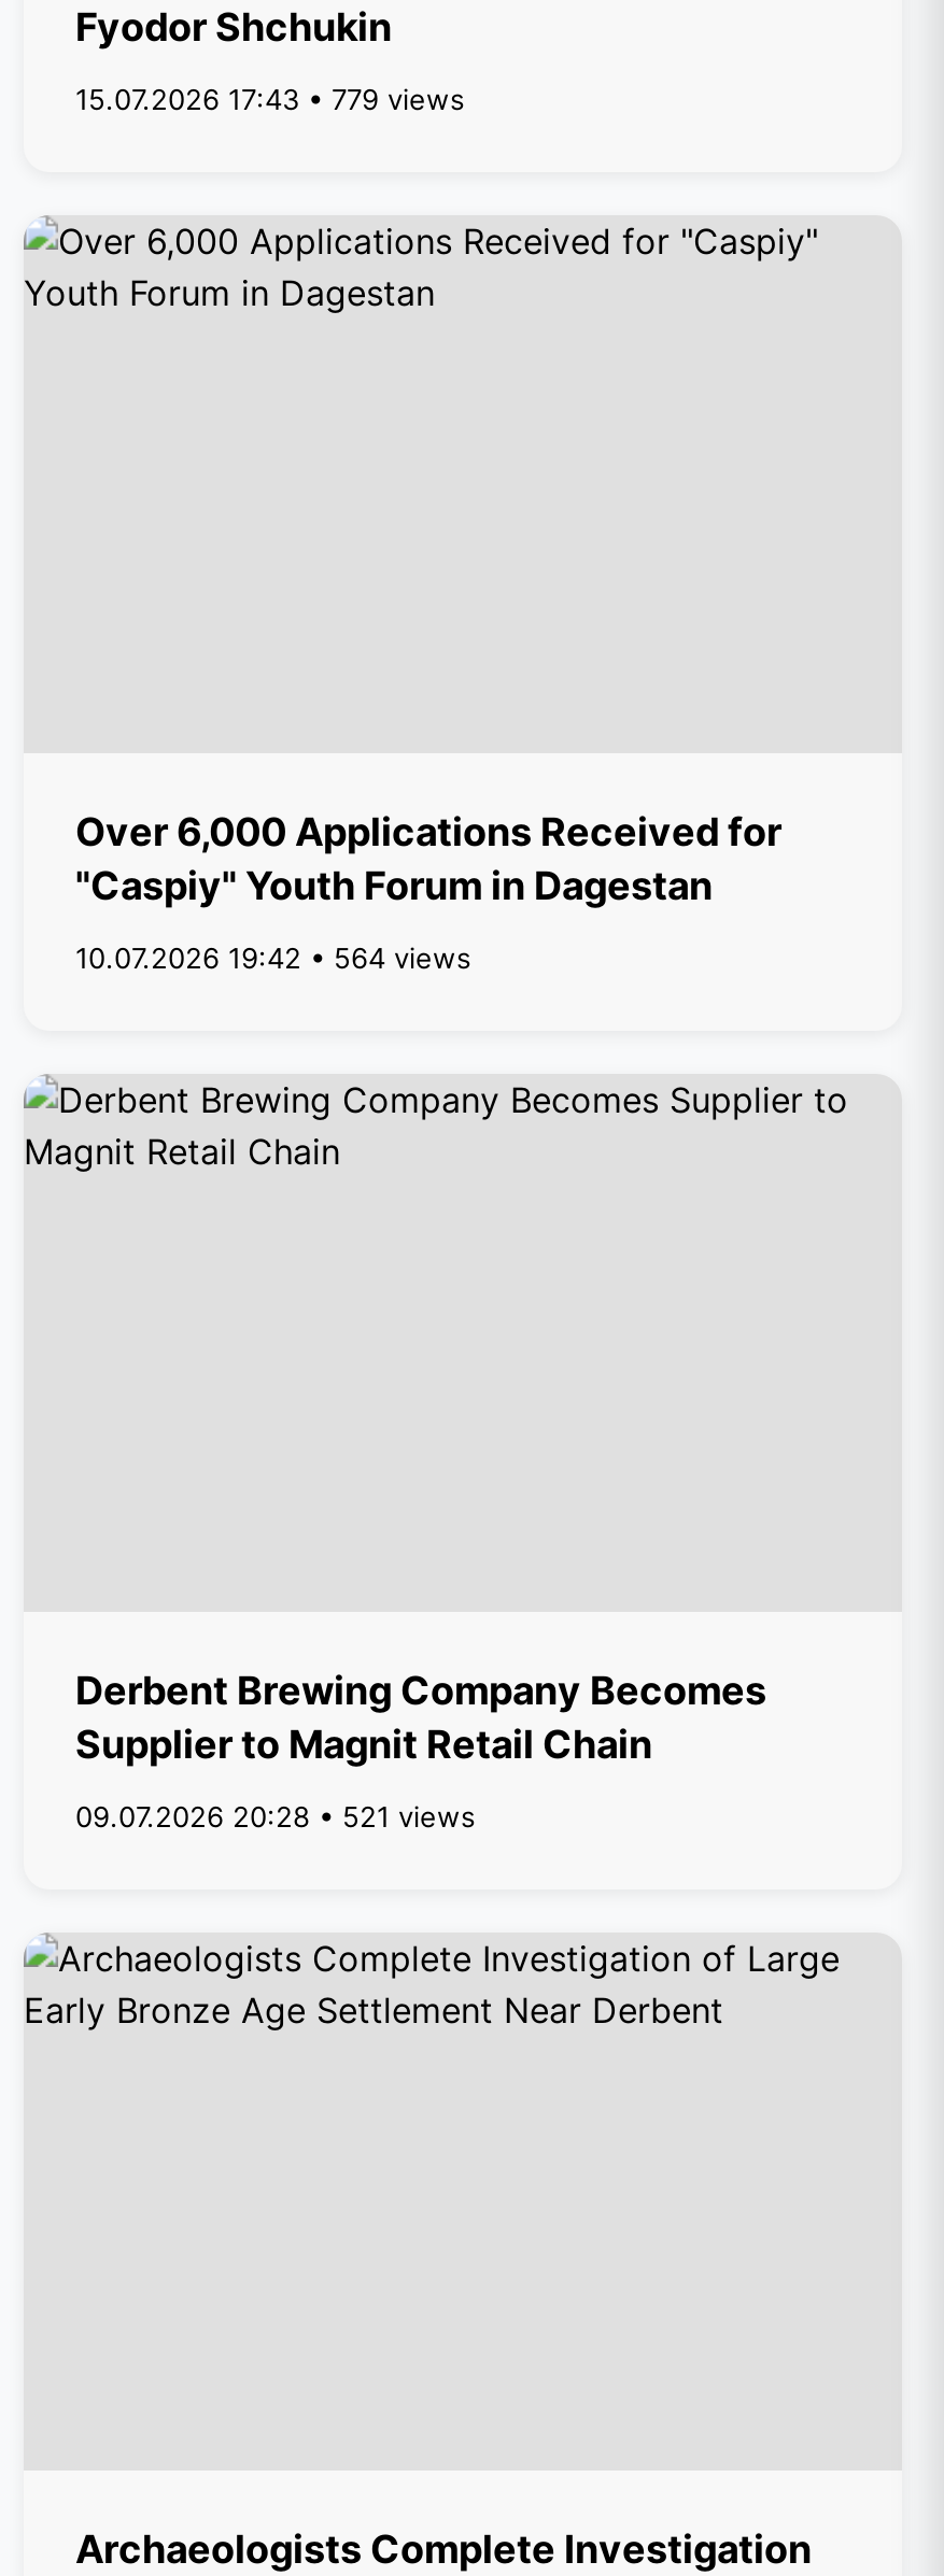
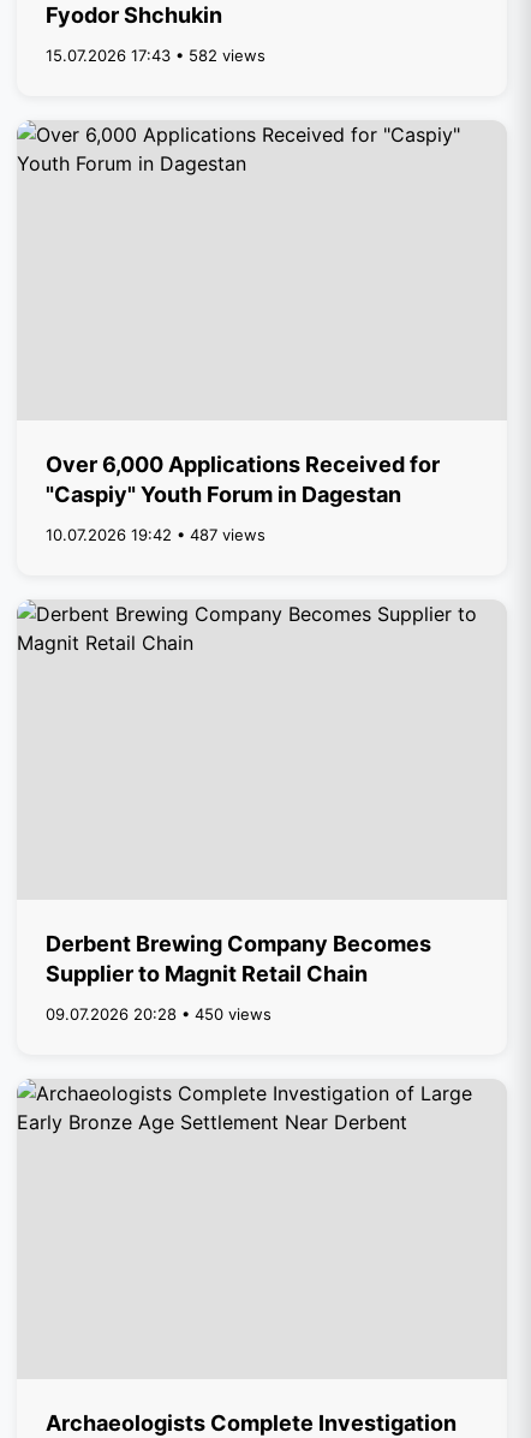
[75,82,465,116] 15.07.2026 17:43 • 779 views -> [46,46,265,65] 15.07.2026 17:43 • 582 views
[75,940,471,975] 10.07.2026 19:42 • 564 views -> [46,525,265,544] 10.07.2026 19:42 • 487 views
[75,1799,476,1834] 09.07.2026 20:28 • 521 views -> [46,1004,272,1024] 09.07.2026 20:28 • 450 views

